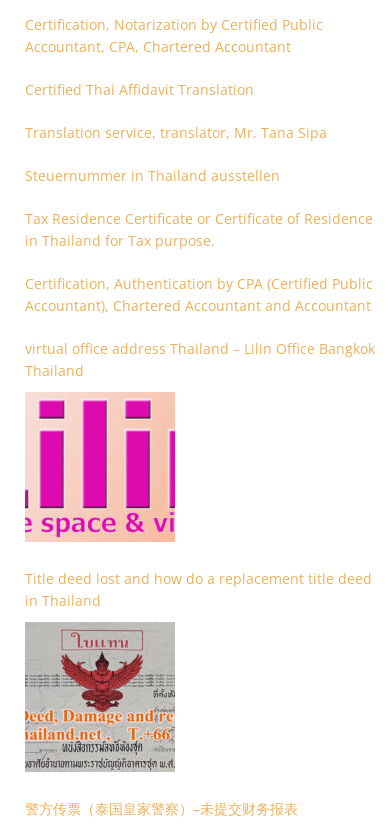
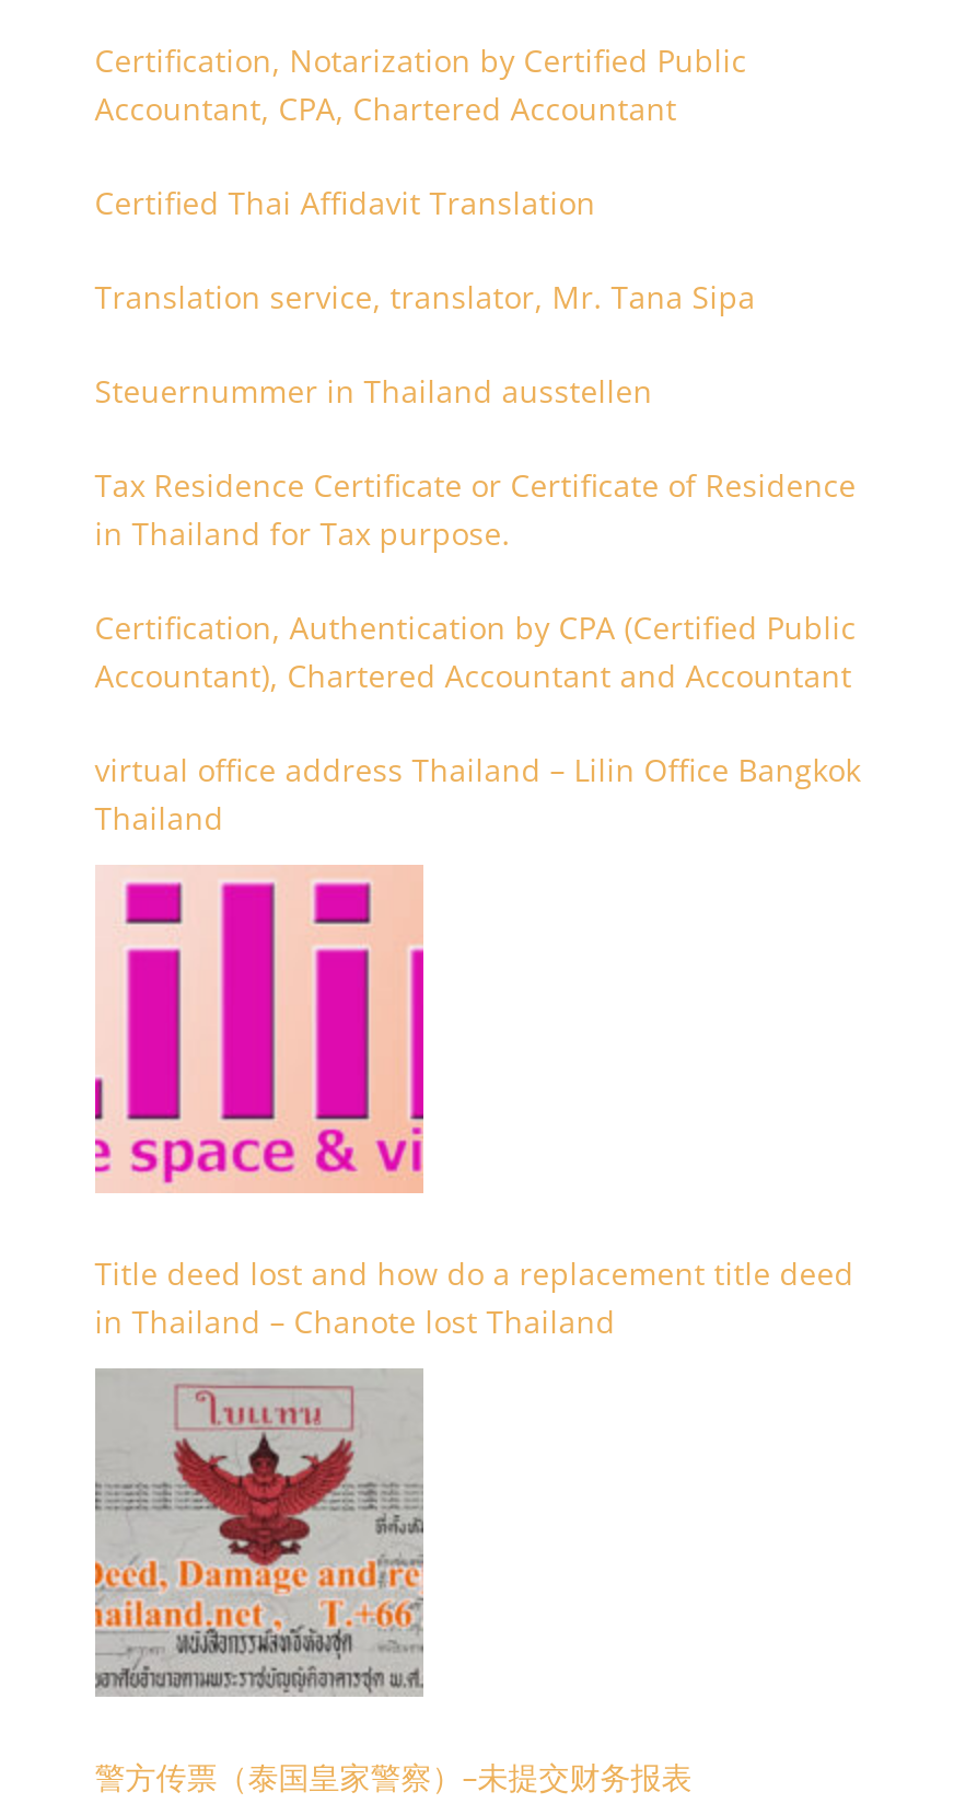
[25,591,101,610] in Thailand -> [95,1300,616,1342] in Thailand – Chanote lost Thailand

